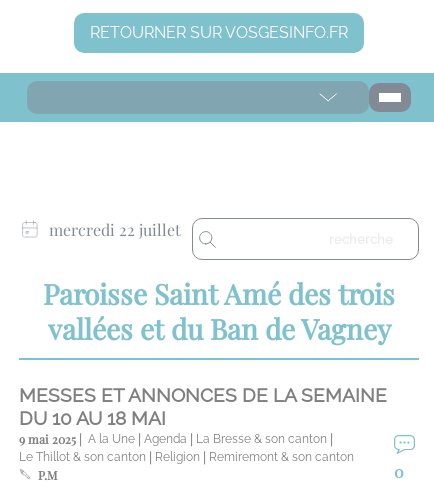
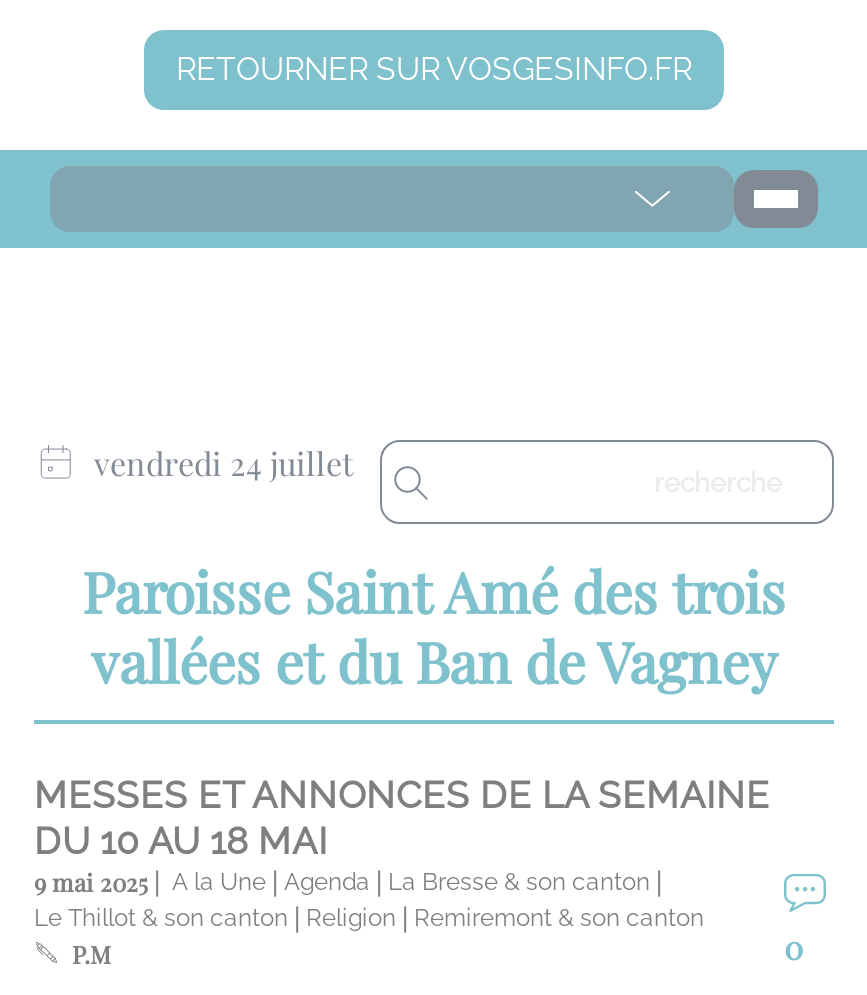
[49,219,181,240] mercredi 22 juillet -> [94,442,354,484] vendredi 24 juillet

